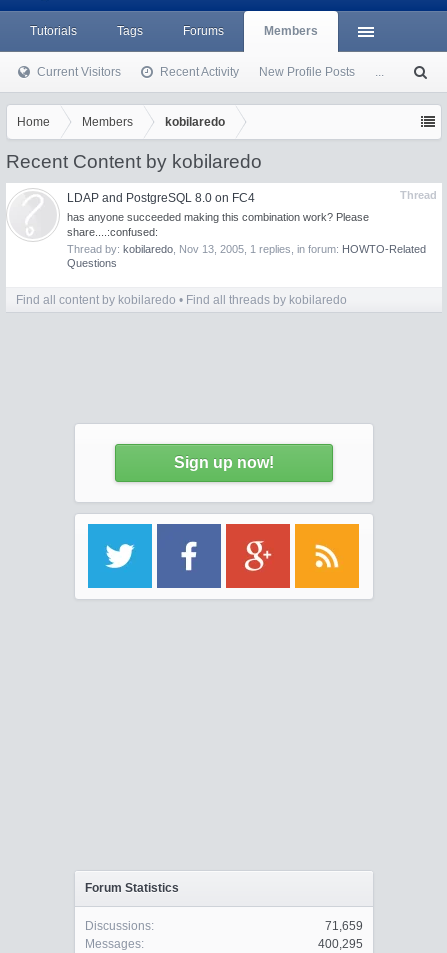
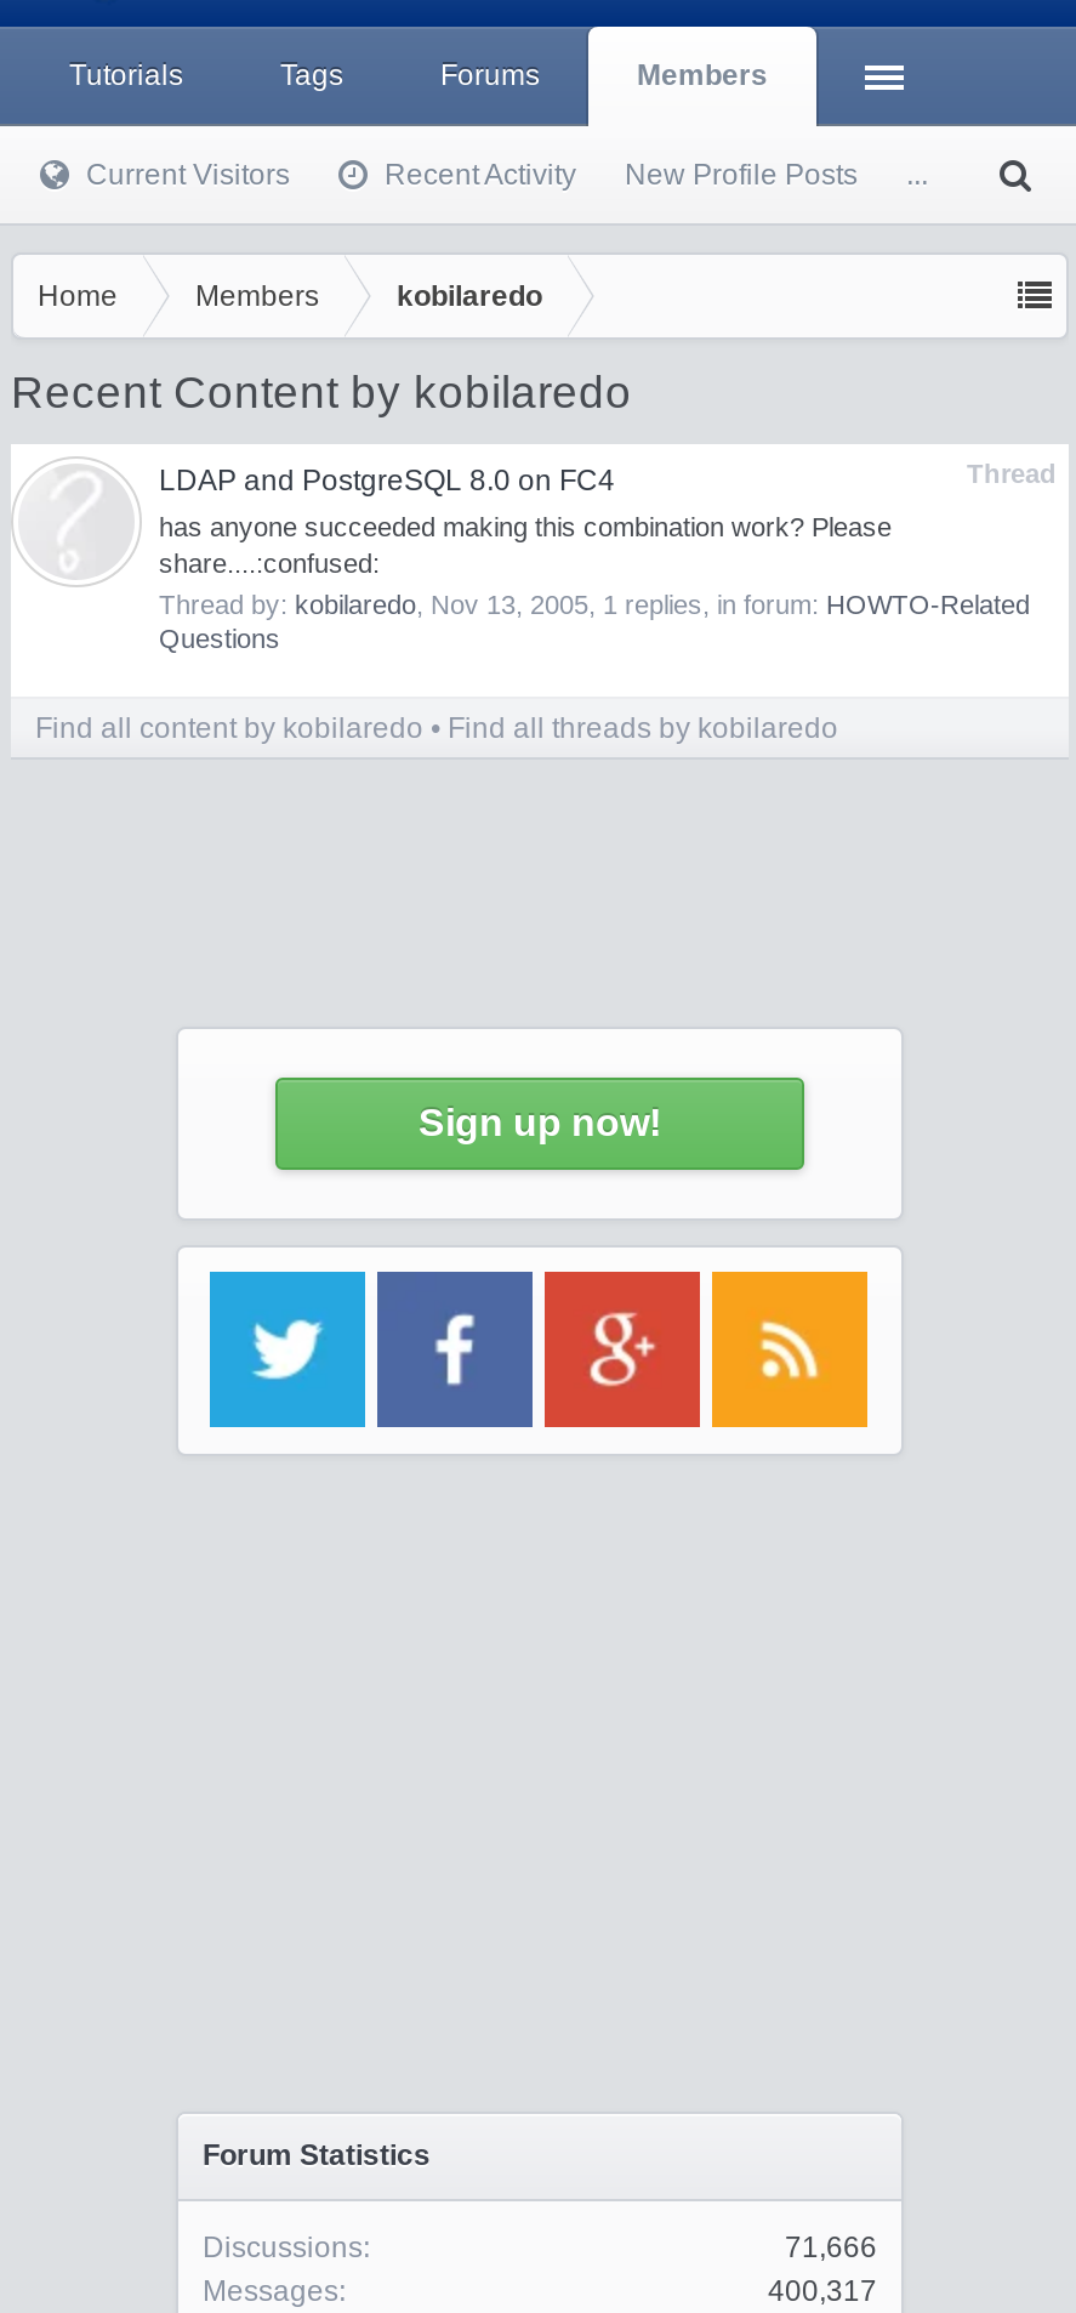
[325,919,363,933] 71,659 -> [785,2230,877,2264] 71,666
[318,937,363,951] 400,295 -> [768,2274,877,2308] 400,317

